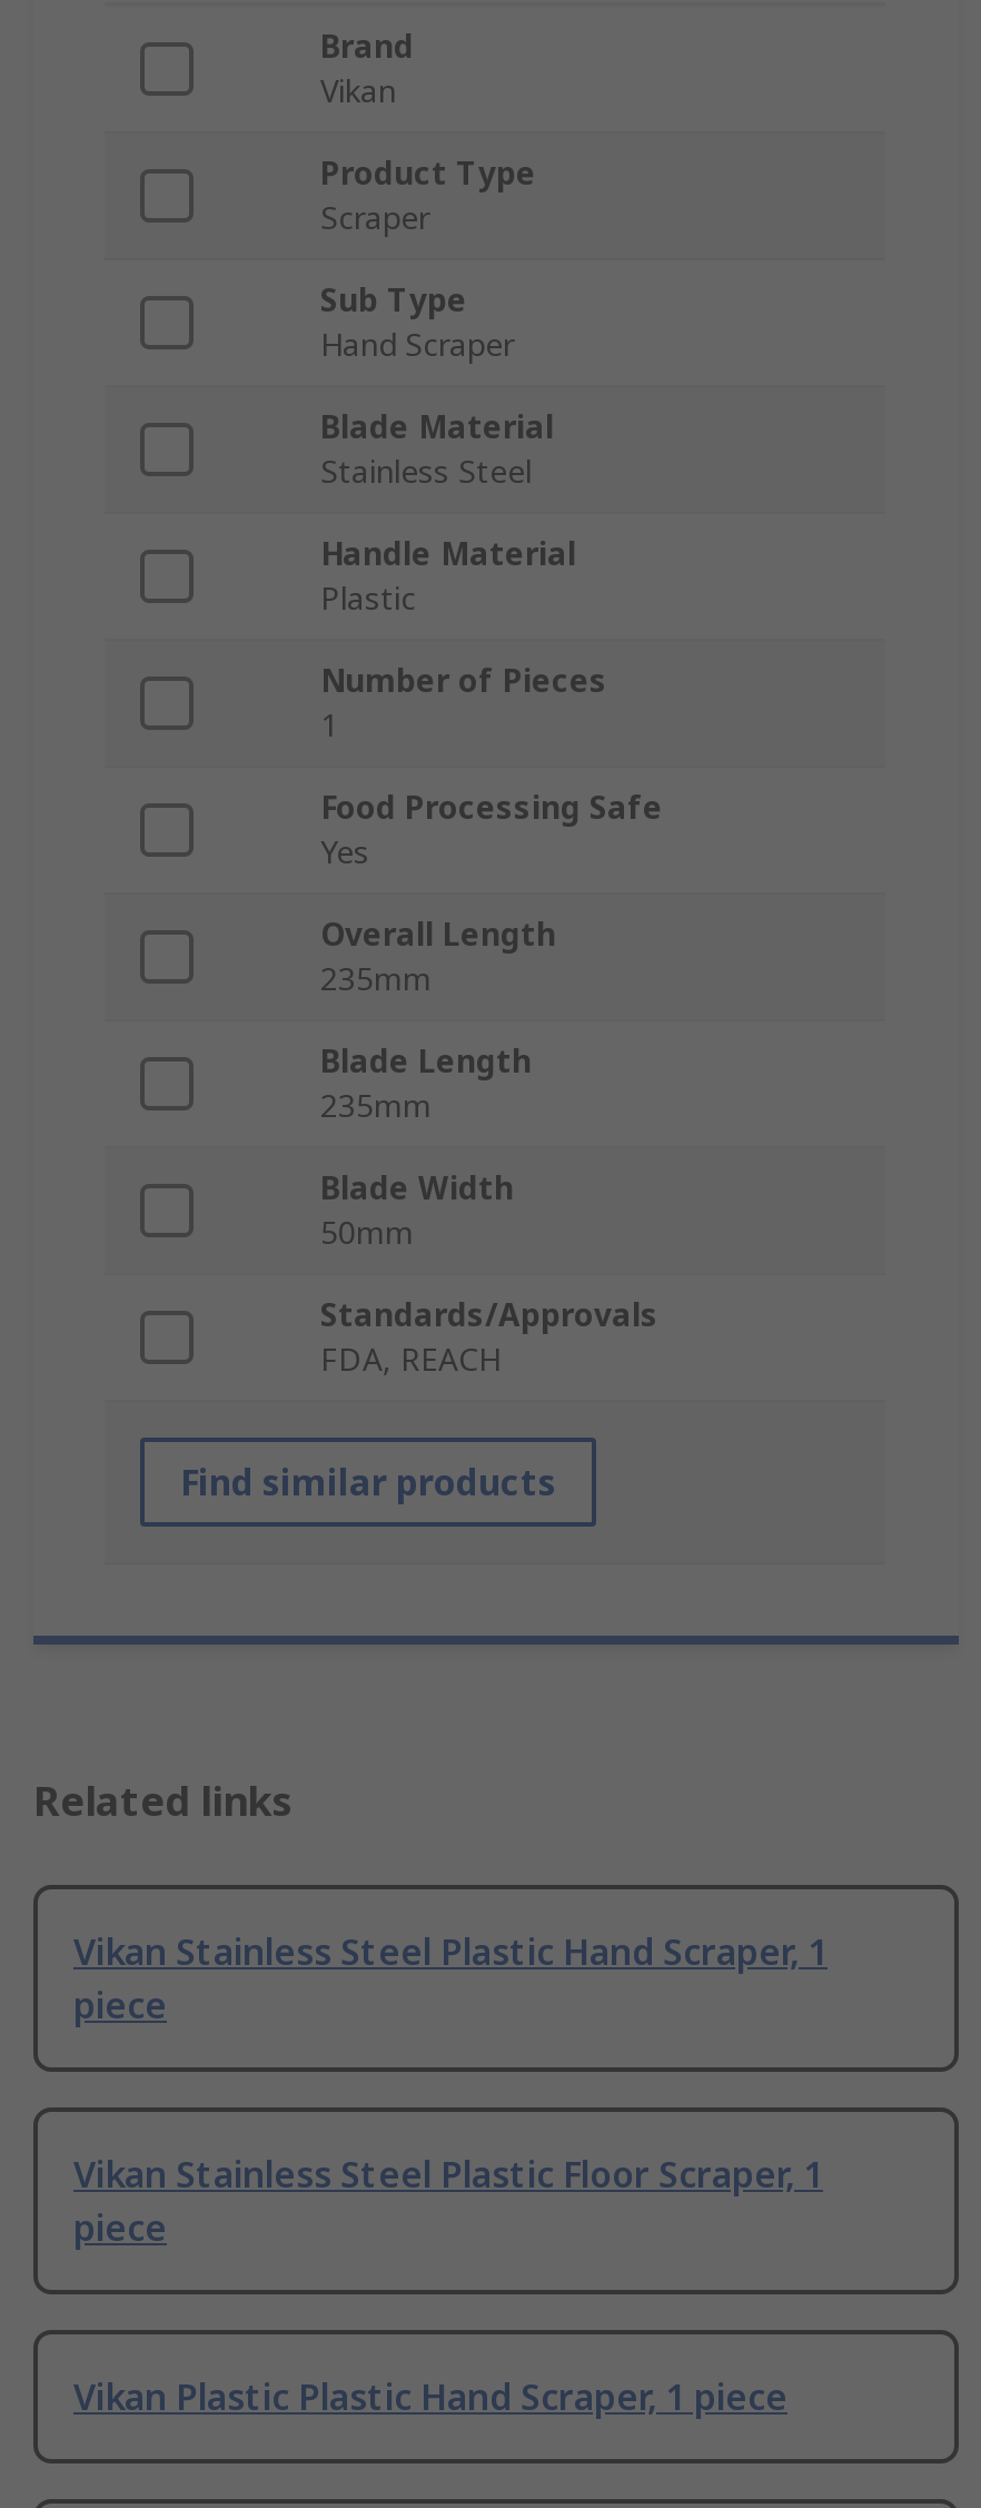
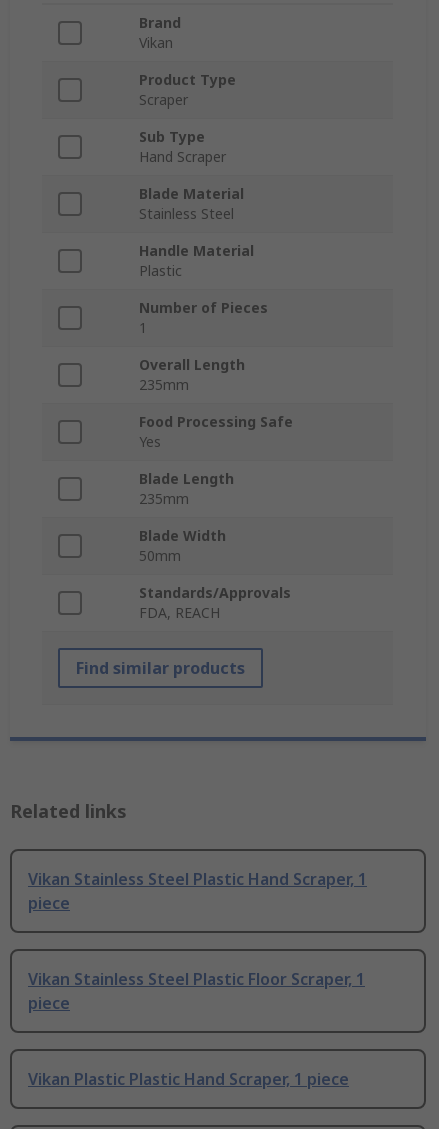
moved [320,787,663,873] -> [139,412,293,451]: Food Processing Safe | Yes
moved [320,914,556,1000] -> [139,355,245,394]: Overall Length | 235mm

